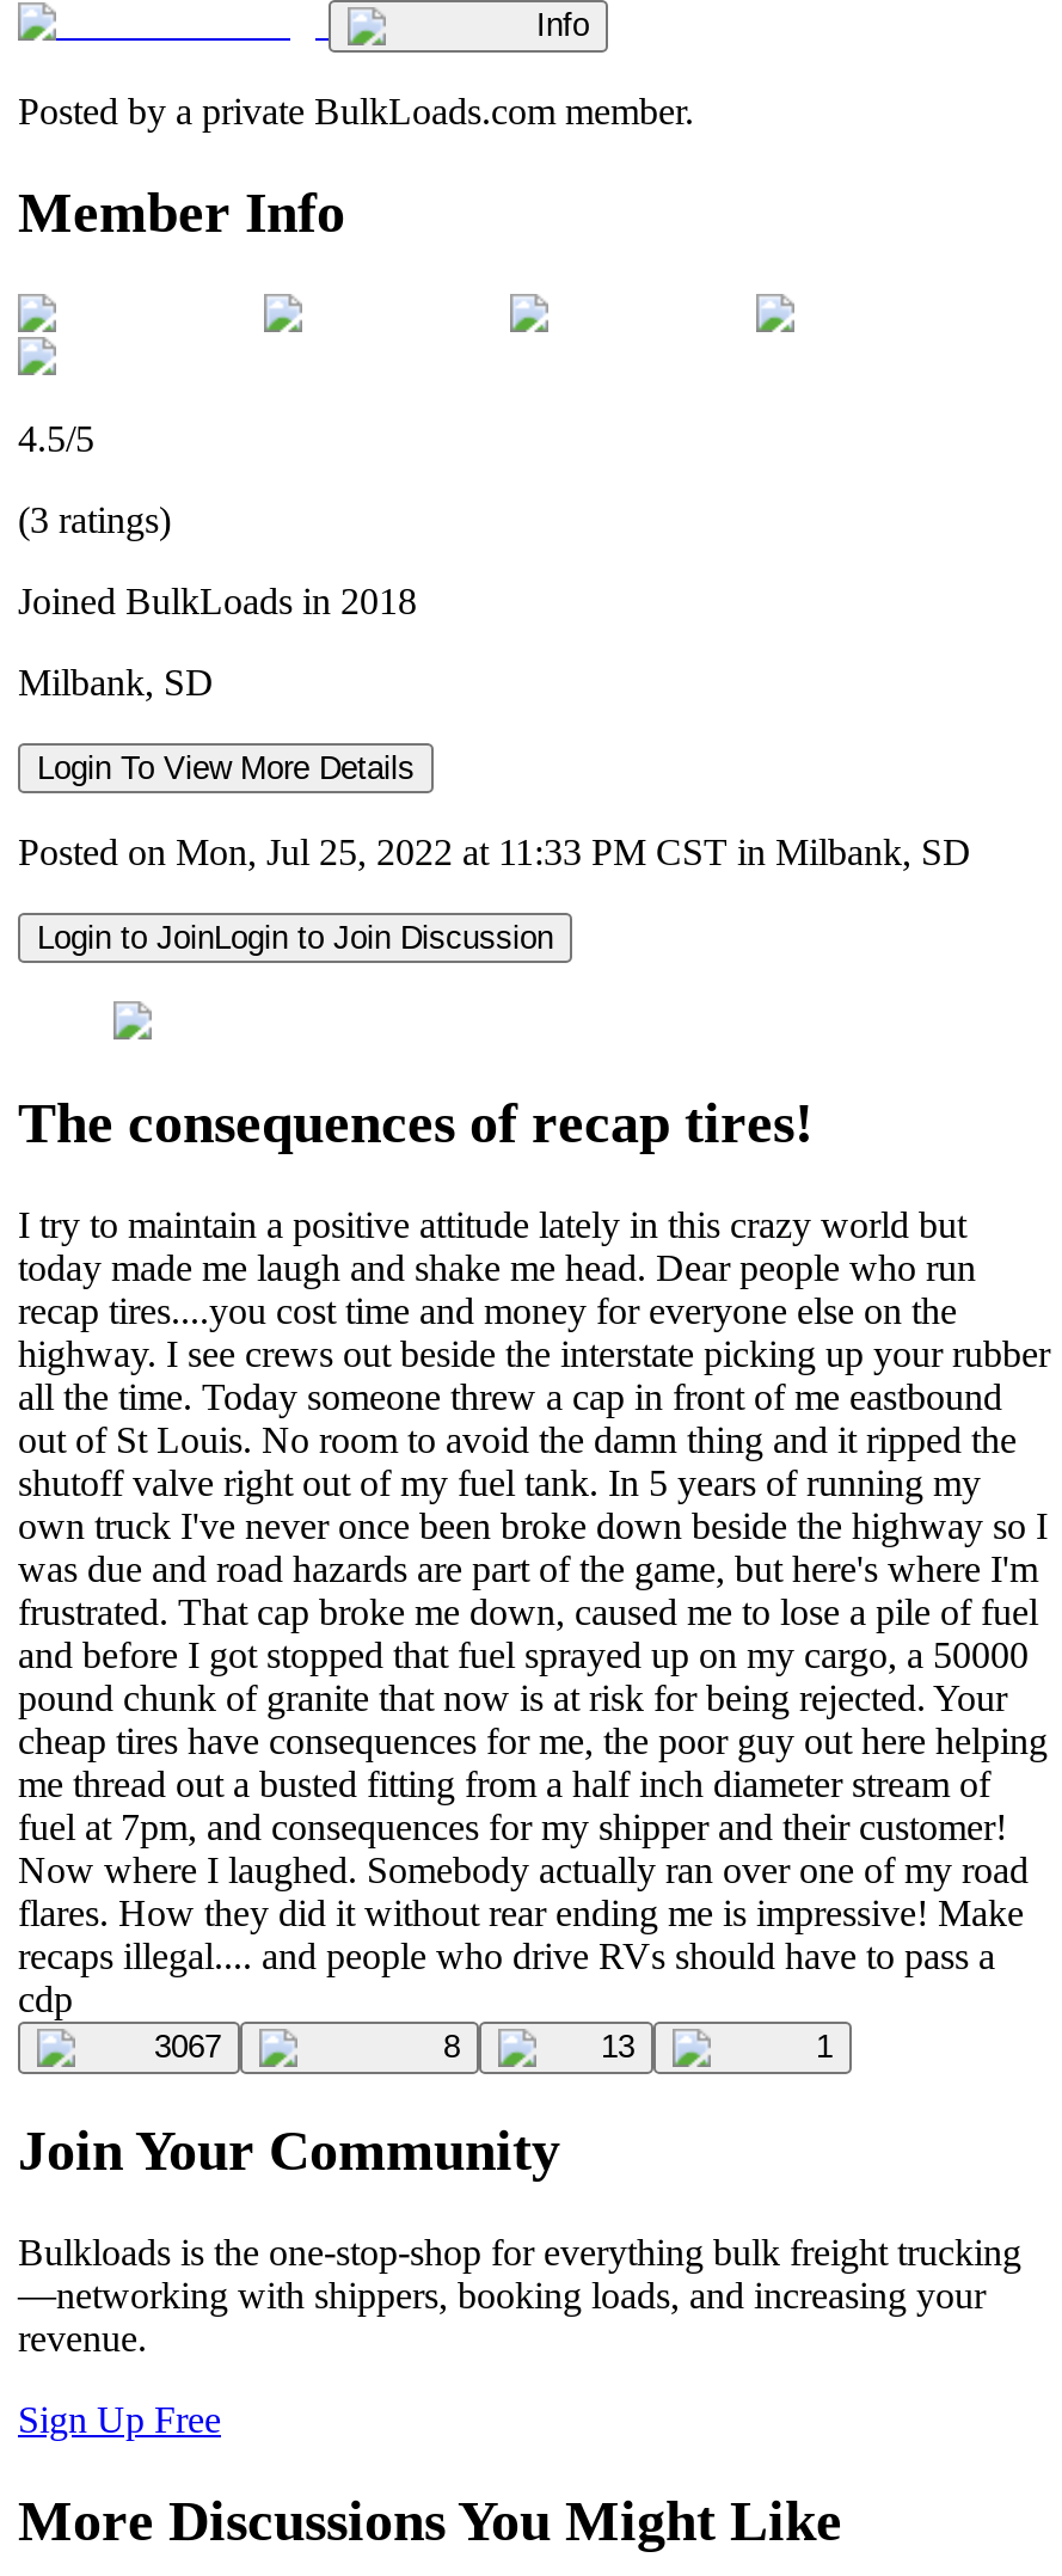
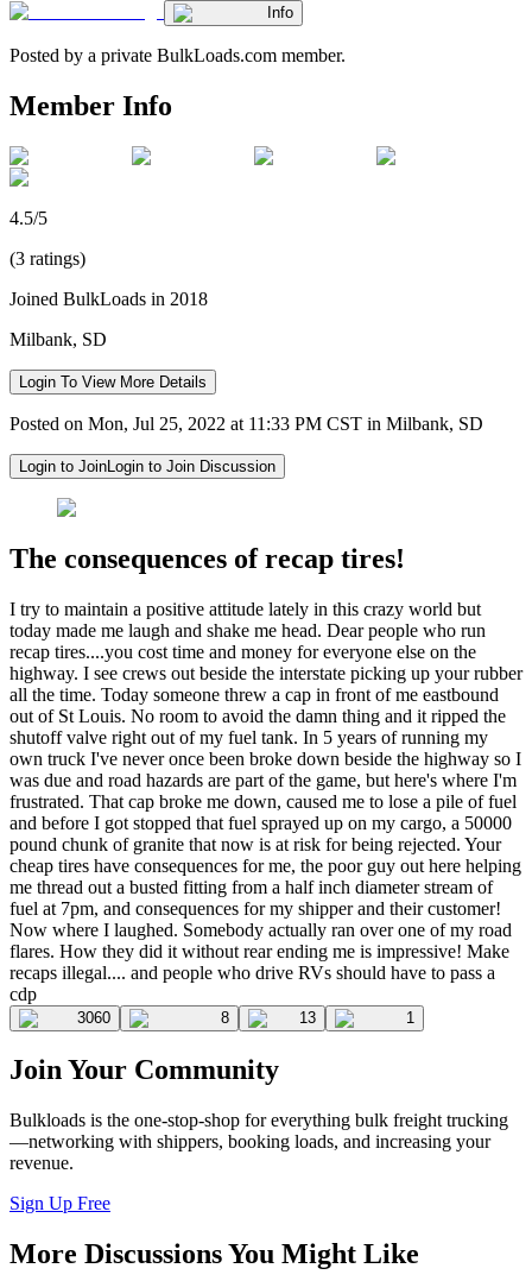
[154,2028,221,2063] 3067 -> [77,1008,110,1026] 3060

